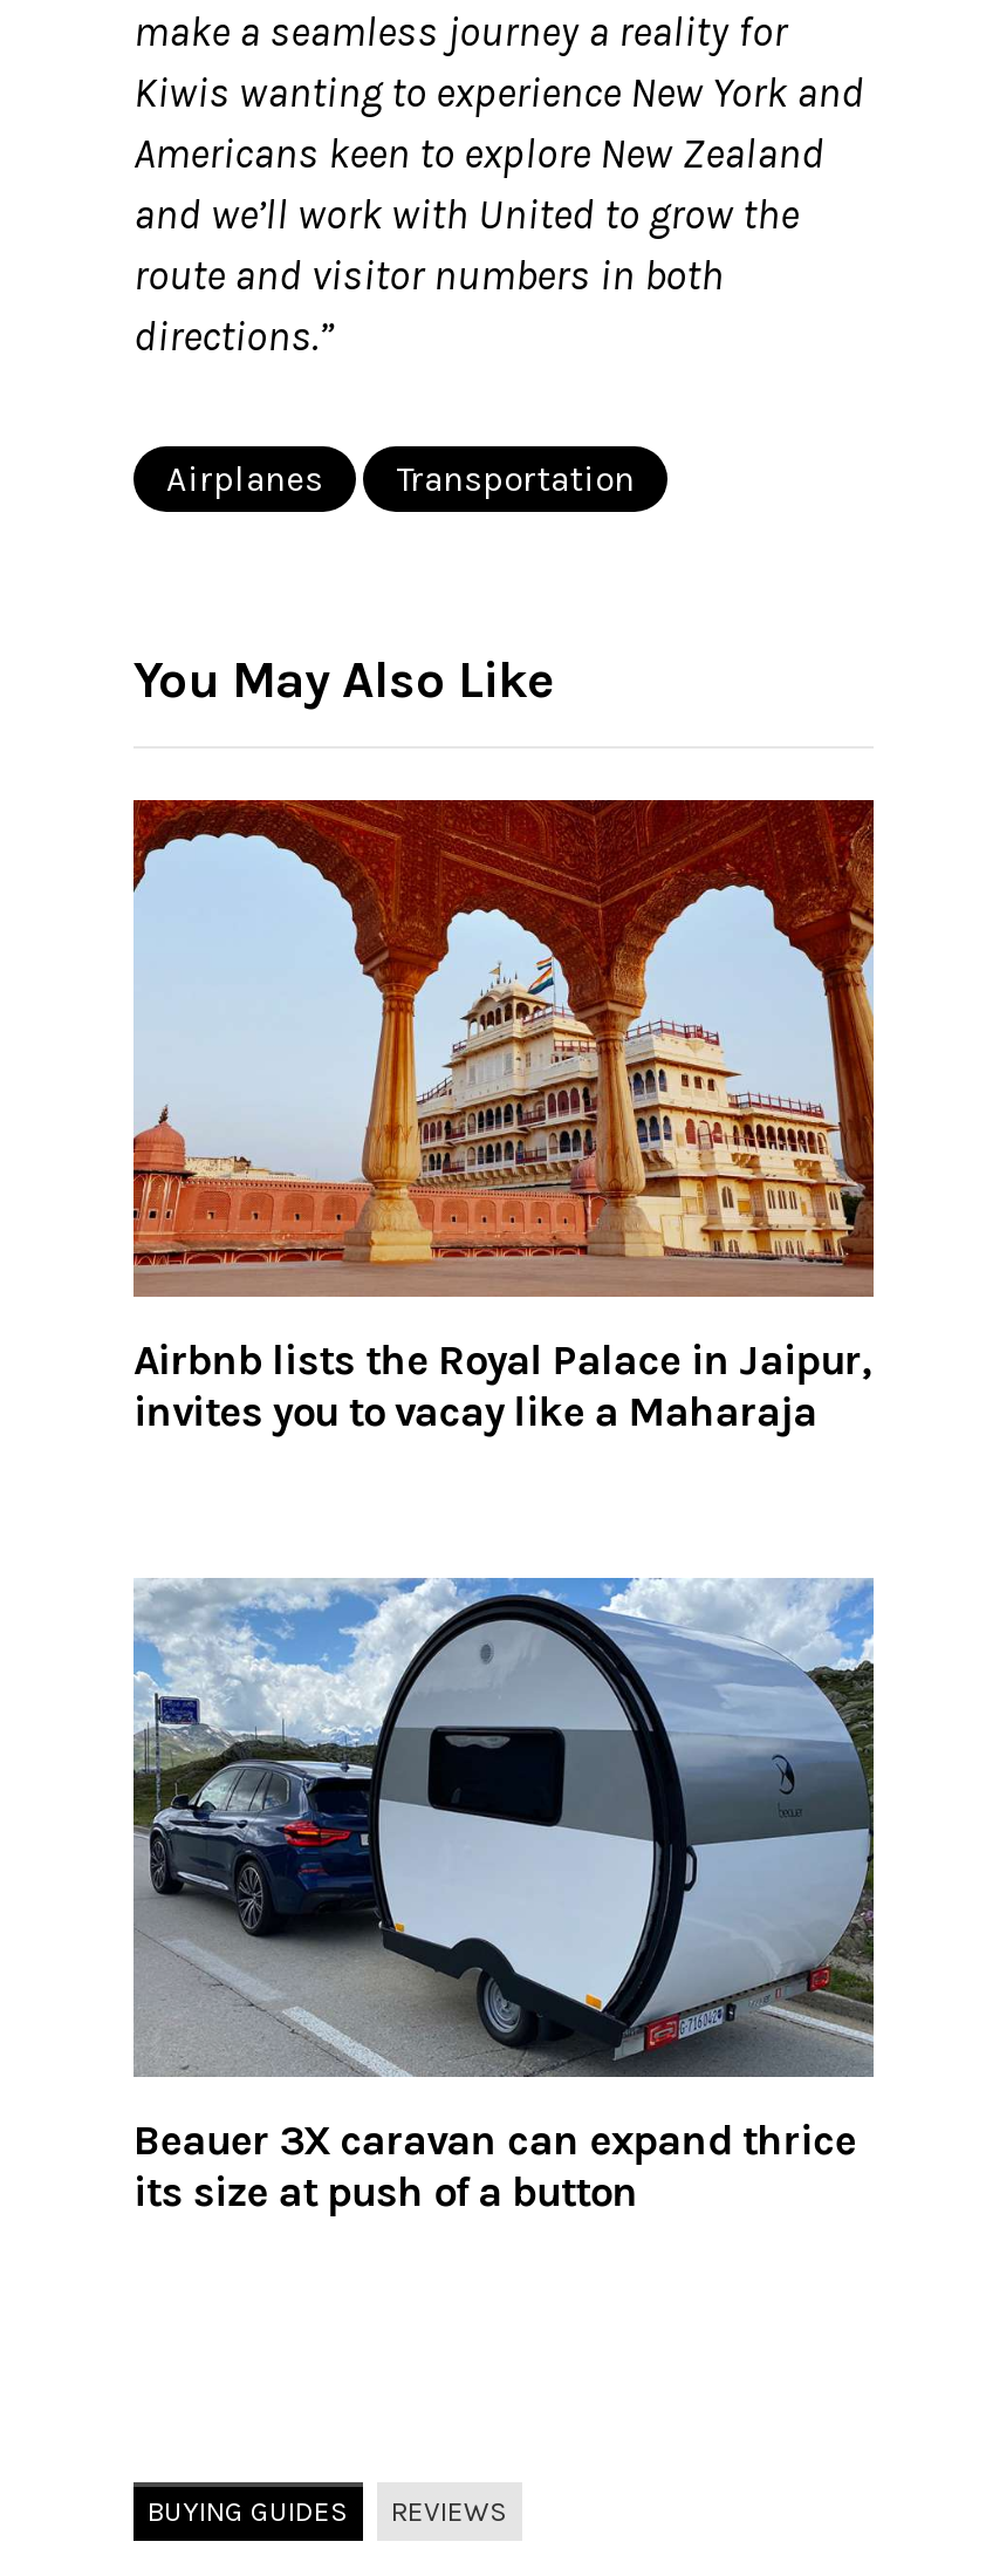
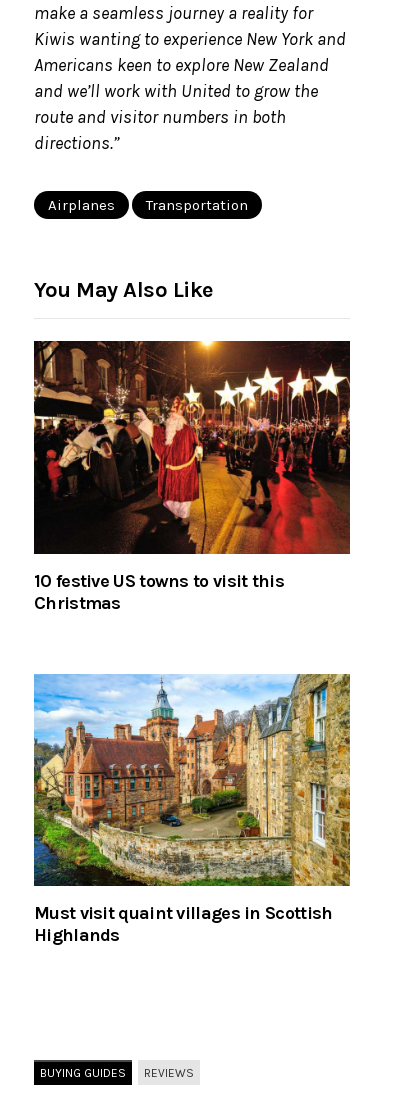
[131,797,876,1437] [image] | Airbnb lists the Royal Palace in Jaipur, | invites you to vacay like a Maharaja -> [33,340,351,613] [image] | 10 festive US towns to visit this | Christmas
[133,1577,876,2217] [image] | Beauer 3X caravan can expand thrice | its size at push of a button -> [33,673,351,946] [image] | Must visit quaint villages in Scottish | Highlands

